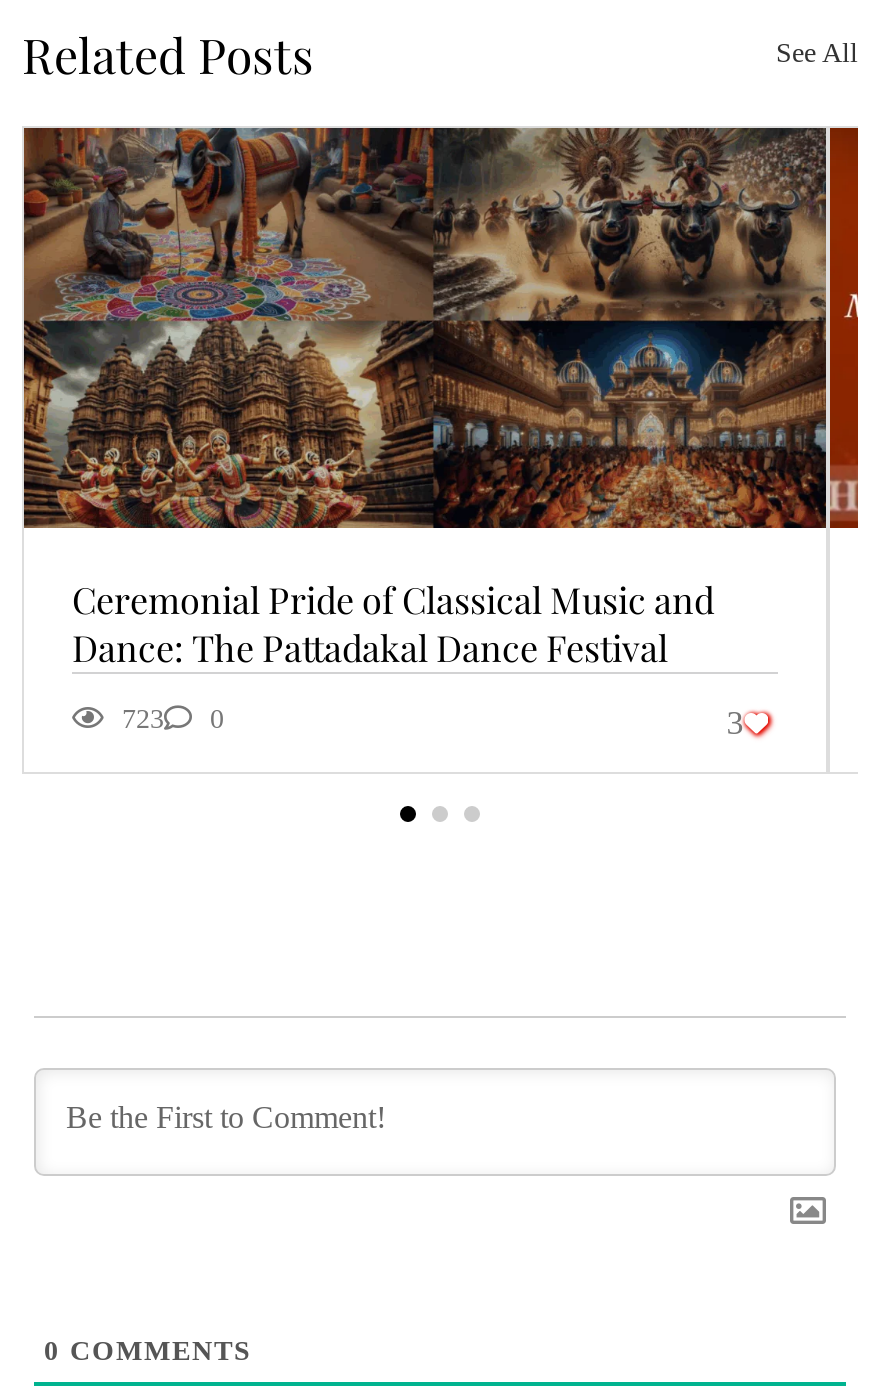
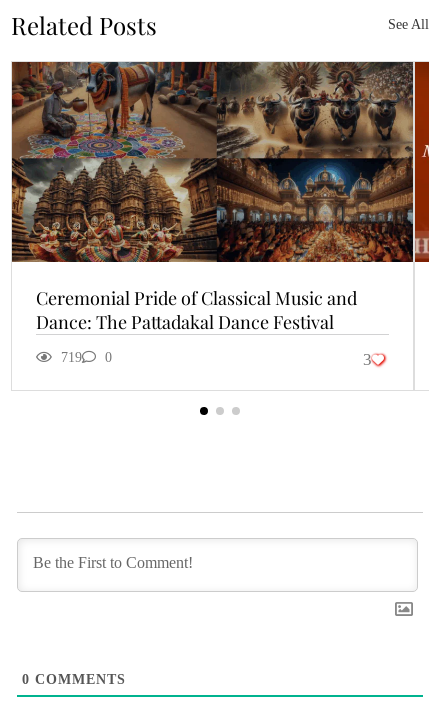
[114,704,224,734] 723 0 -> [57,350,112,365] 719 0

